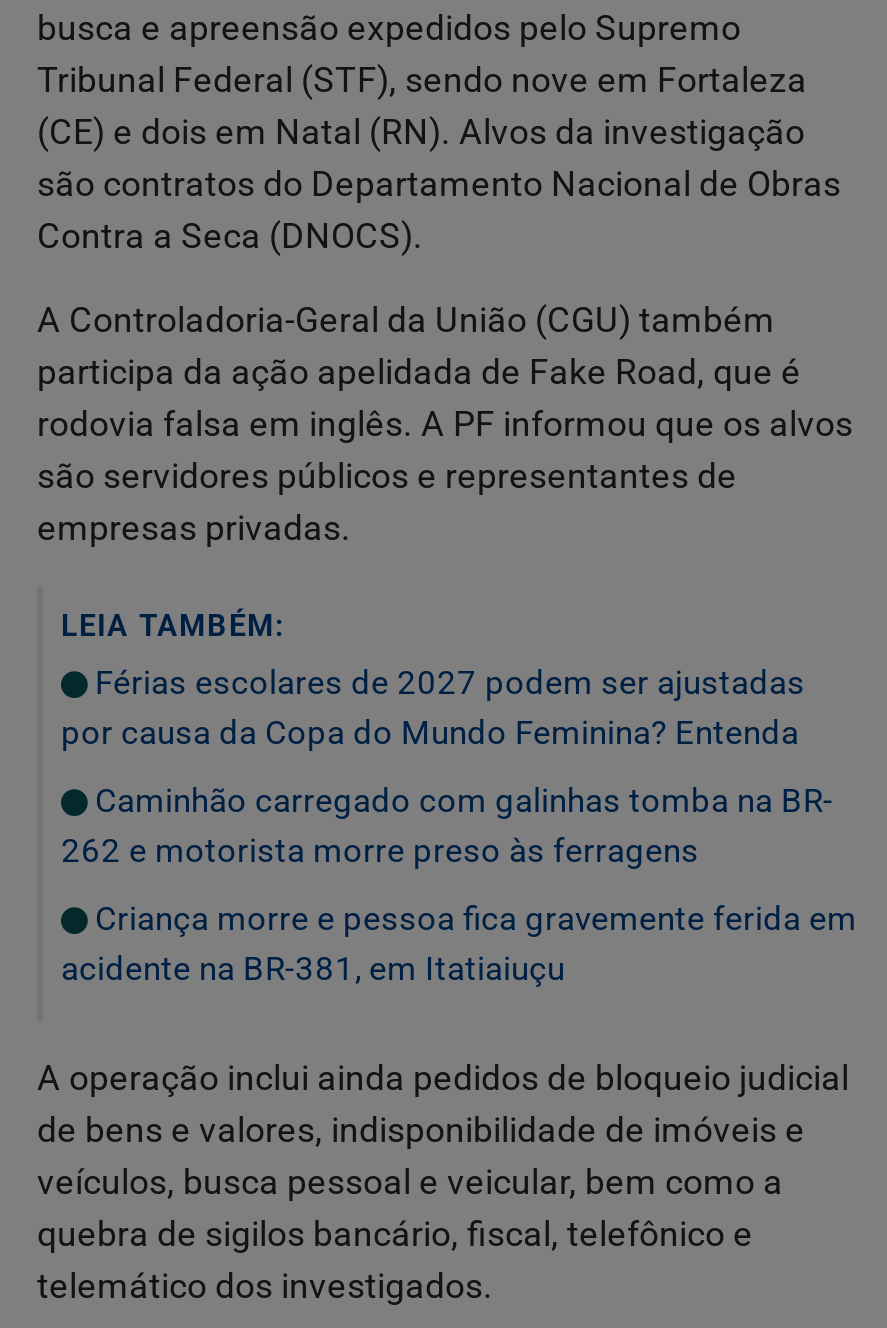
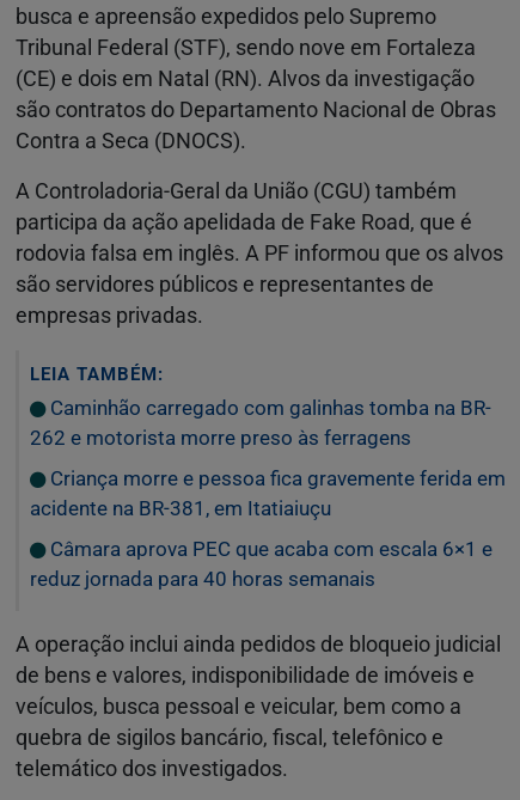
[61,663,805,753] Férias escolares de 2027 podem ser ajustadas | por causa da Copa do Mundo Feminina? Entenda -> none
moved [61,781,857,989] -> [30,396,506,521]: Caminhão carregado com galinhas tomba na BR- | 262 e motorista morre preso às ferragens | Criança morre e pessoa fica gravemente ferida em | acidente na BR-381, em Itatiaiuçu
none -> [30,537,493,591] Câmara aprova PEC que acaba com escala 6×1 e | reduz jornada para 40 horas semanais

